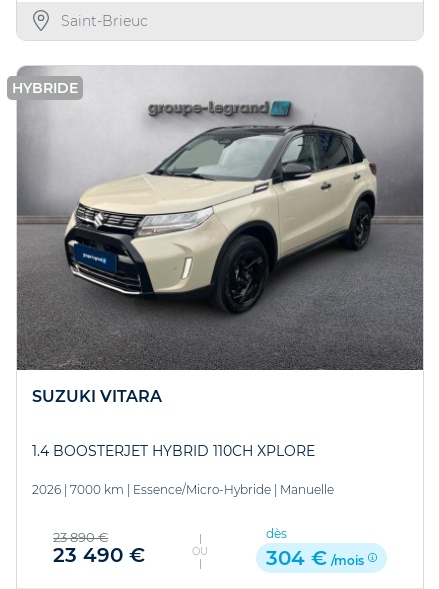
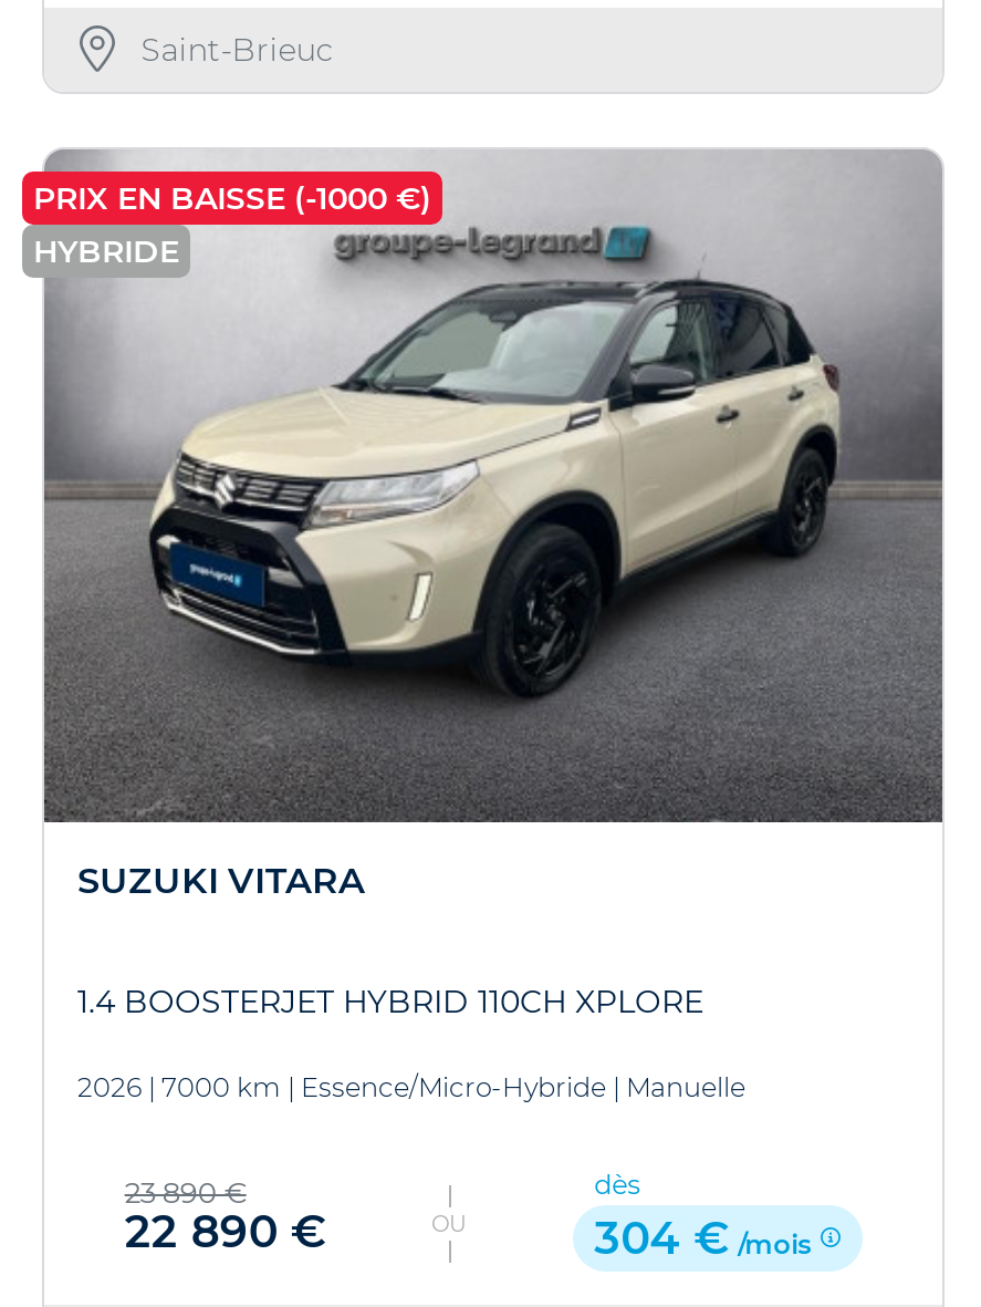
none -> [33,177,431,217] PRIX EN BAISSE (-1000 €)
moved [12,78,78,96] -> [33,230,179,270]: HYBRIDE
[53,543,145,567] 23 490 € -> [125,1205,326,1258] 22 890 €

